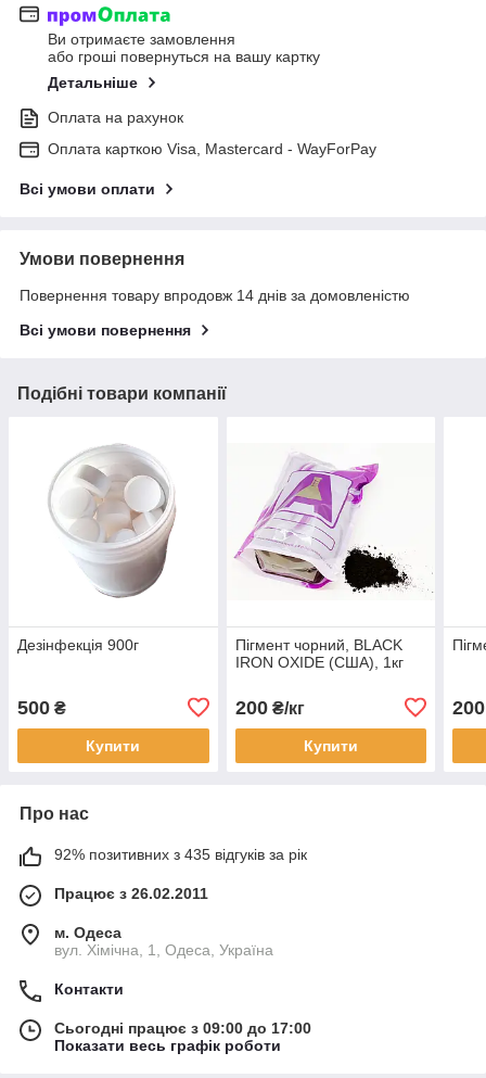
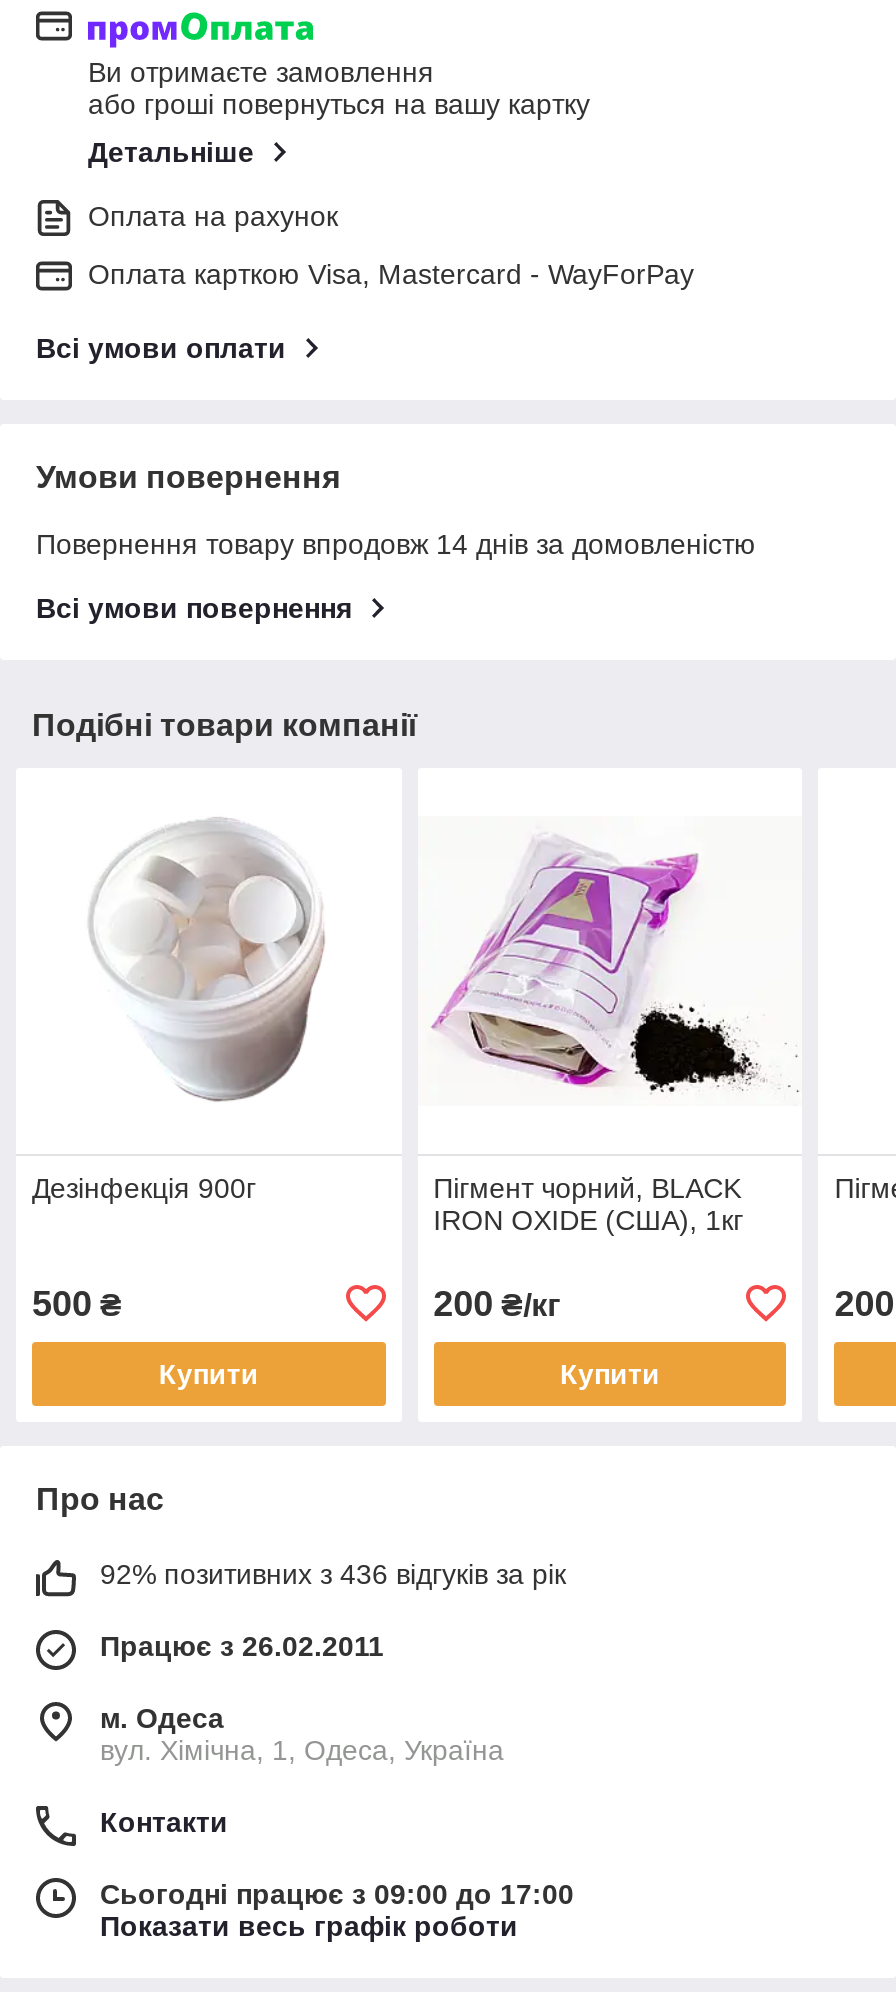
[54,845,307,863] 92% позитивних з 435 відгуків за рік -> [100,1558,566,1590] 92% позитивних з 436 відгуків за рік

